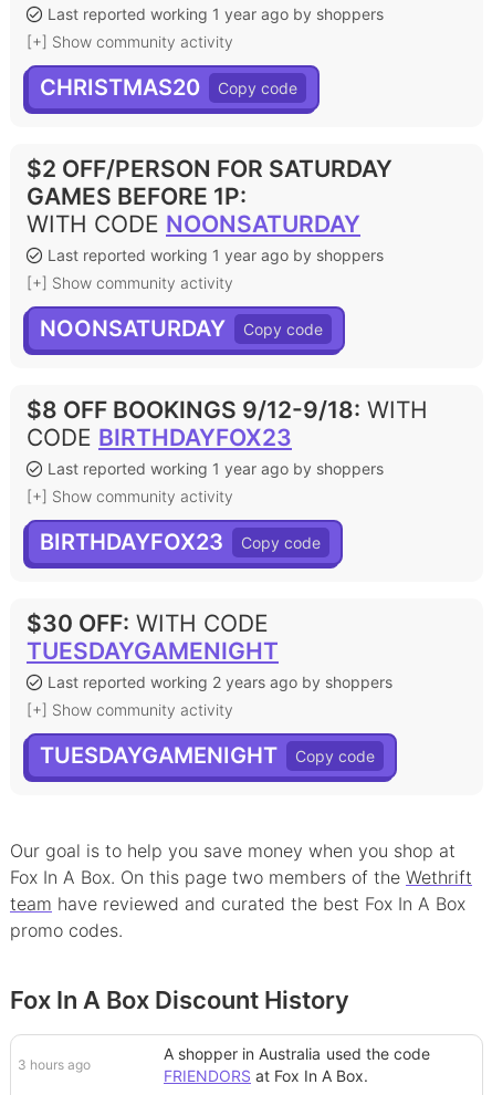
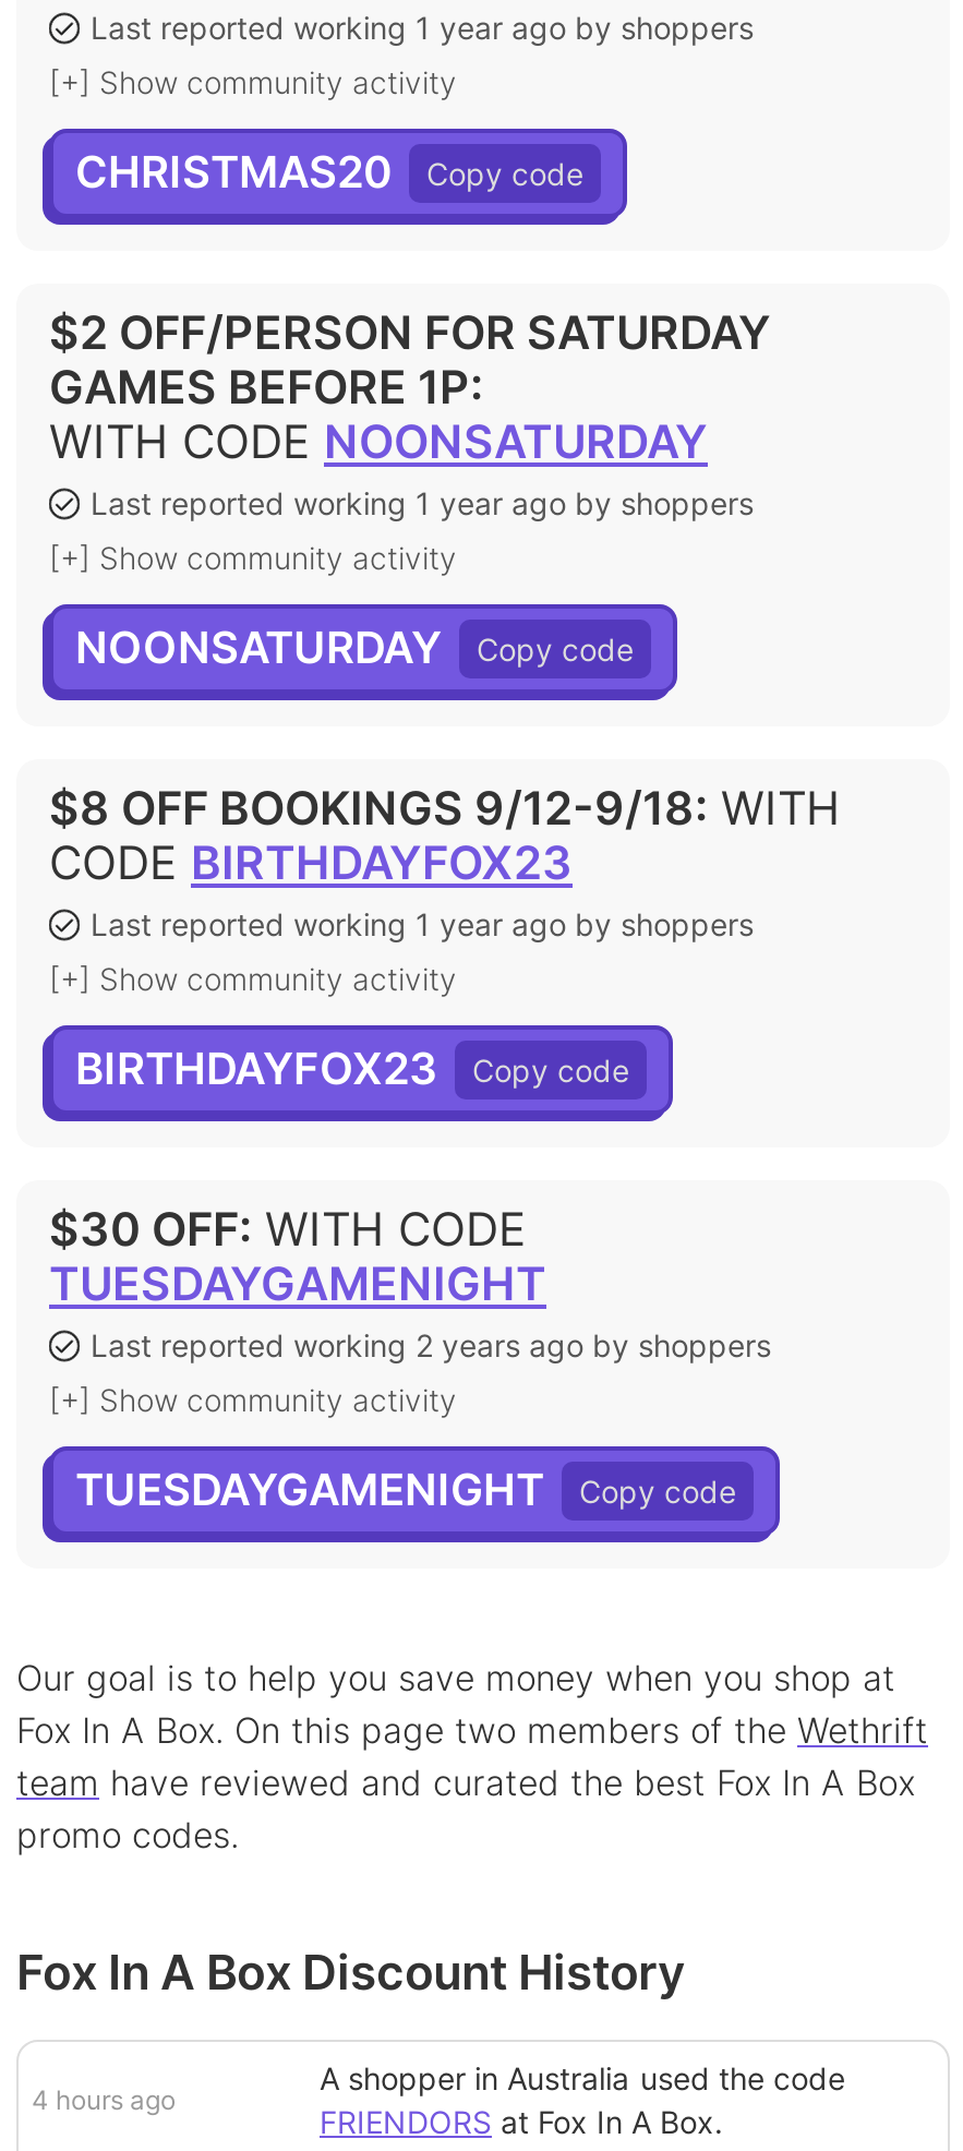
[18,1057,91,1073] 3 hours ago -> [32,2084,176,2117] 4 hours ago

